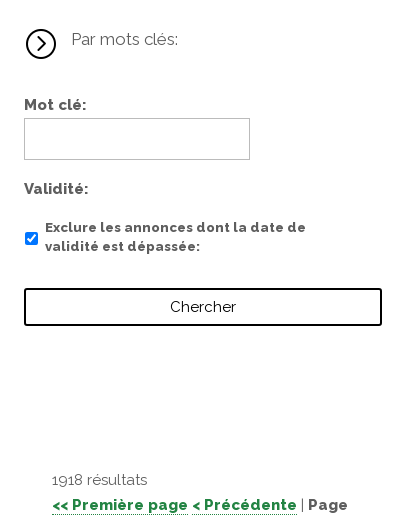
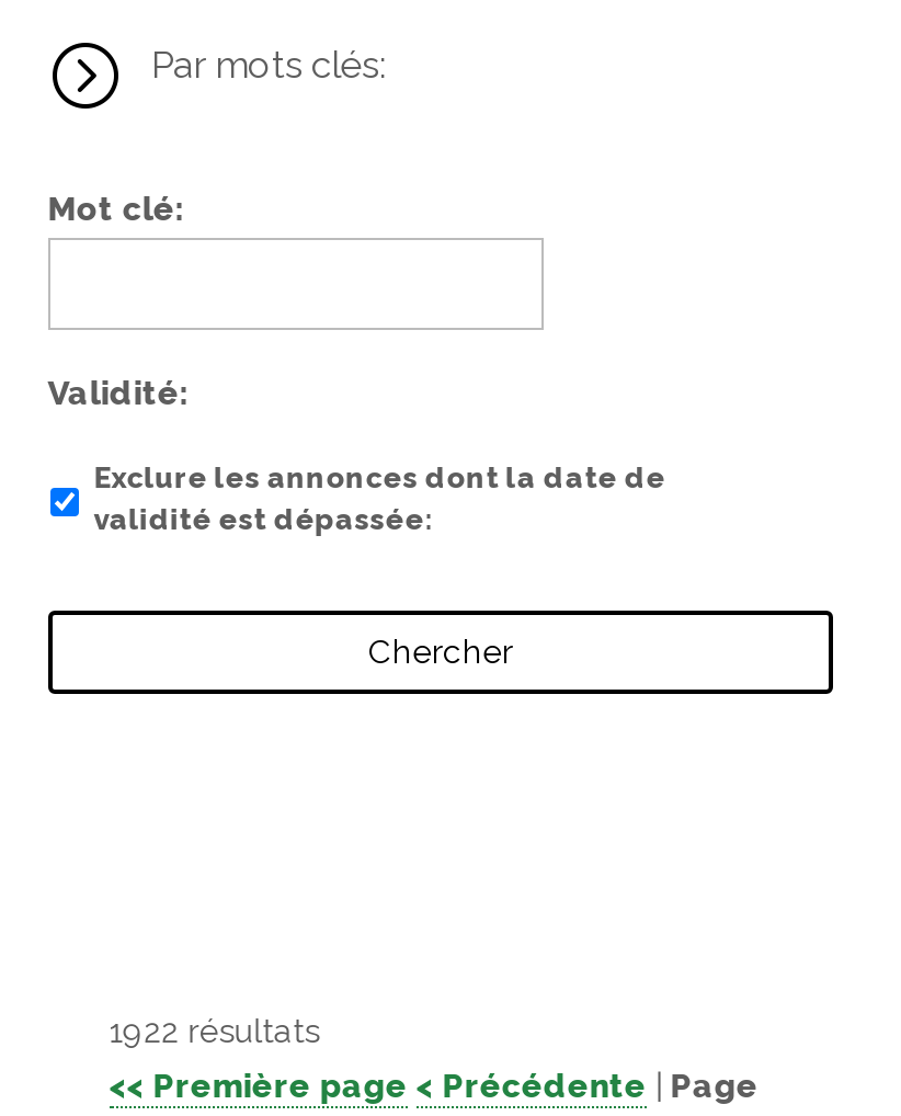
[52,471,147,489] 1918 résultats -> [109,1012,320,1051] 1922 résultats

